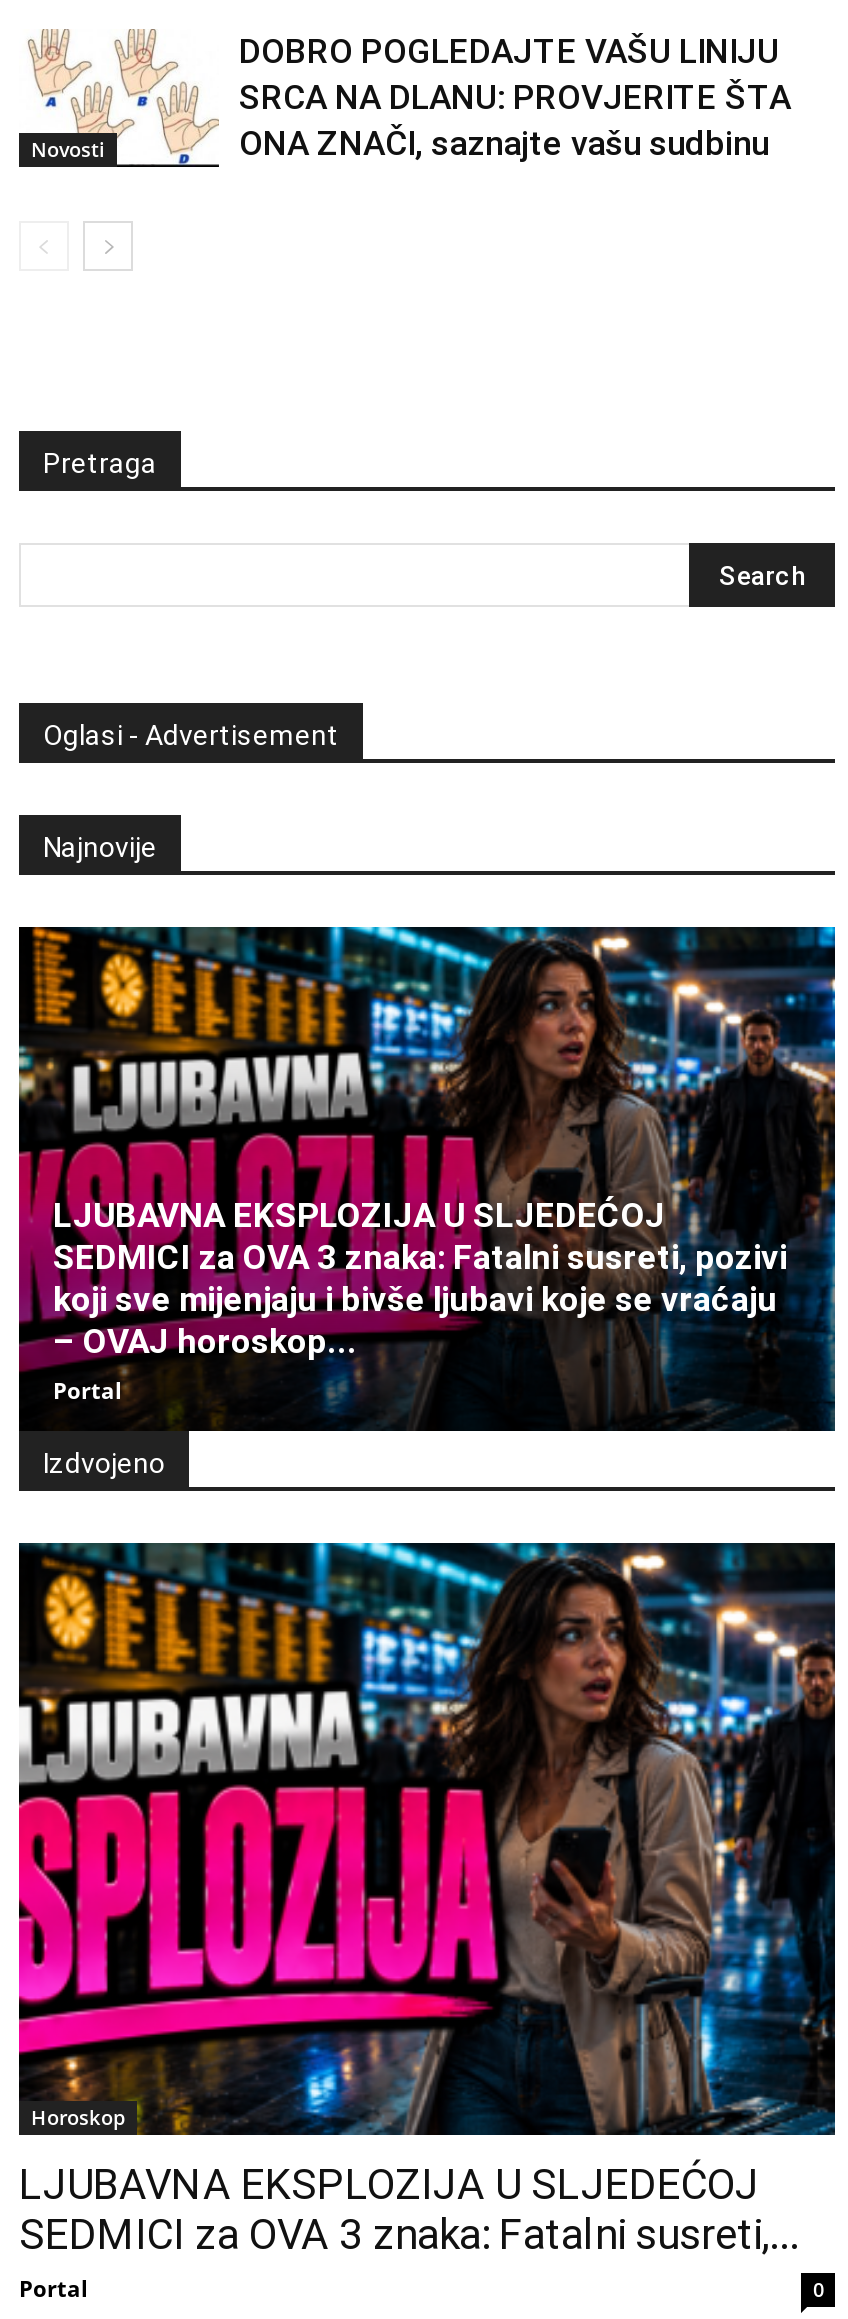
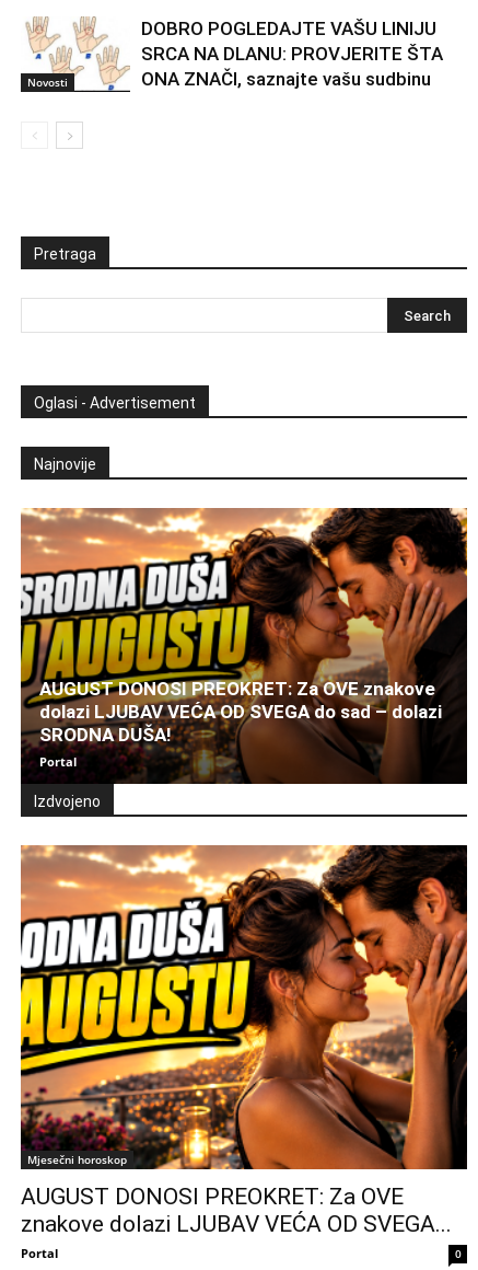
[17,925,837,1431] [image] | LJUBAVNA EKSPLOZIJA U SLJEDEĆOJ | SEDMICI za OVA 3 znaka: Fatalni susreti, pozivi | koji sve mijenjaju i bivše ljubavi koje se vraćaju | – OVAJ horoskop... -> [20,507,468,784] [image] | AUGUST DONOSI PREOKRET: Za OVE znakove | dolazi LJUBAV VEĆA OD SVEGA do sad – dolazi | SRODNA DUŠA!
[17,1541,837,2137] [image] | Horoskop -> [20,844,468,1170] [image] | Mjesečni horoskop
[19,2161,799,2259] LJUBAVNA EKSPLOZIJA U SLJEDEĆOJ | SEDMICI za OVA 3 znaka: Fatalni susreti,... -> [21,1184,452,1237] AUGUST DONOSI PREOKRET: Za OVE | znakove dolazi LJUBAV VEĆA OD SVEGA...

